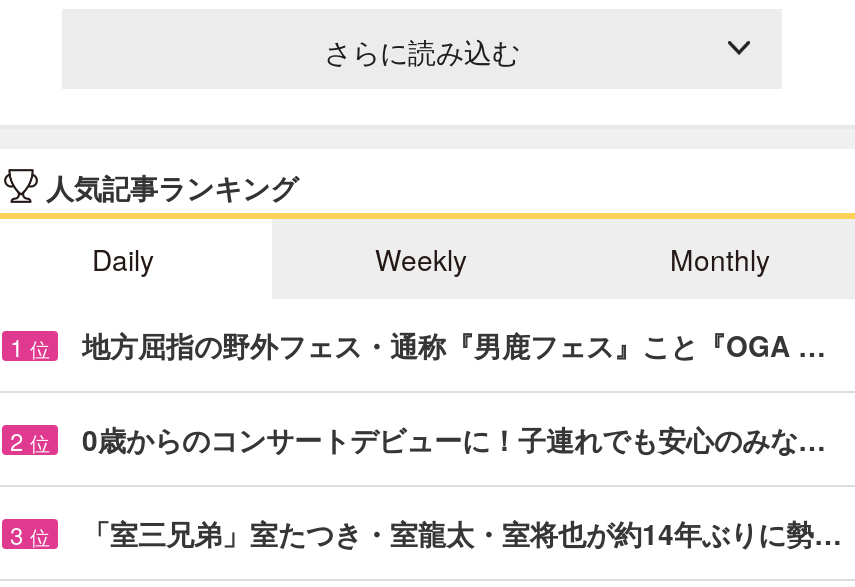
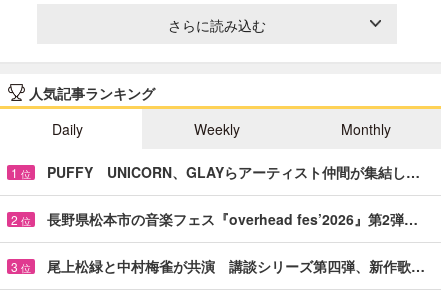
[82,325,826,365] 地方屈指の野外フェス・通称『男鹿フェス』こと『OGA … -> [47,162,420,182] PUFFY UNICORN、GLAYらアーティスト仲間が集結し…
[82,419,826,459] 0歳からのコンサートデビューに！子連れでも安心のみな… -> [47,209,418,229] 長野県松本市の音楽フェス『overhead fes’2026』第2弾…
[82,513,842,553] 「室三兄弟」室たつき・室龍太・室将也が約14年ぶりに勢… -> [47,256,425,276] 尾上松緑と中村梅雀が共演 講談シリーズ第四弾、新作歌…

